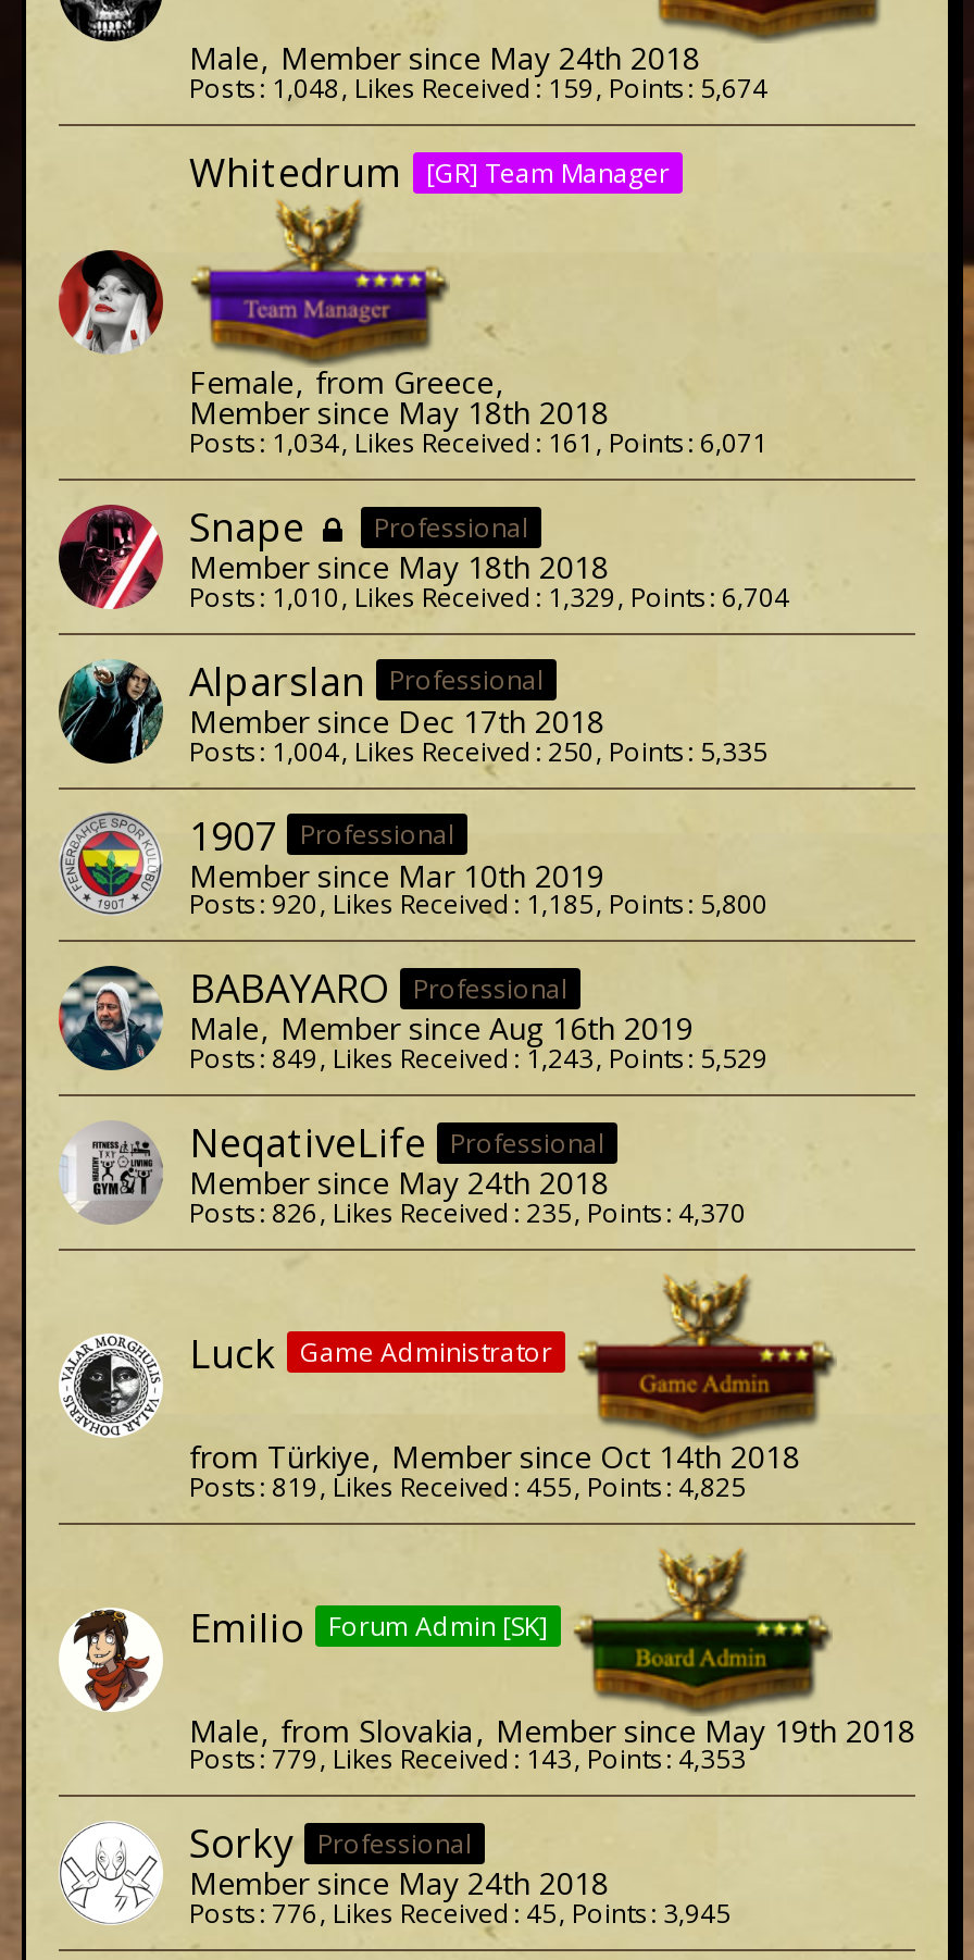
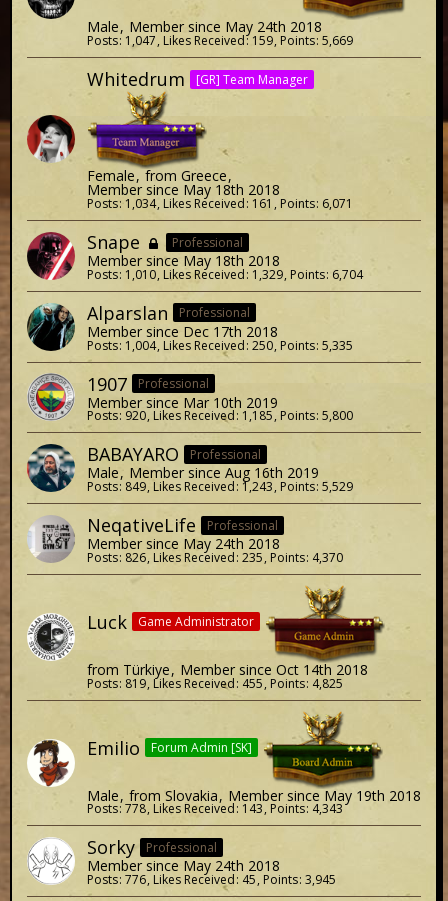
[189,70,767,107] Posts 1,048 Likes Received 159 Points 5,674 -> [87,32,353,49] Posts 1,047 Likes Received 159 Points 5,669
[189,1741,746,1778] Posts 779 Likes Received 143 Points 4,353 -> [87,800,343,817] Posts 778 Likes Received 143 Points 4,343

